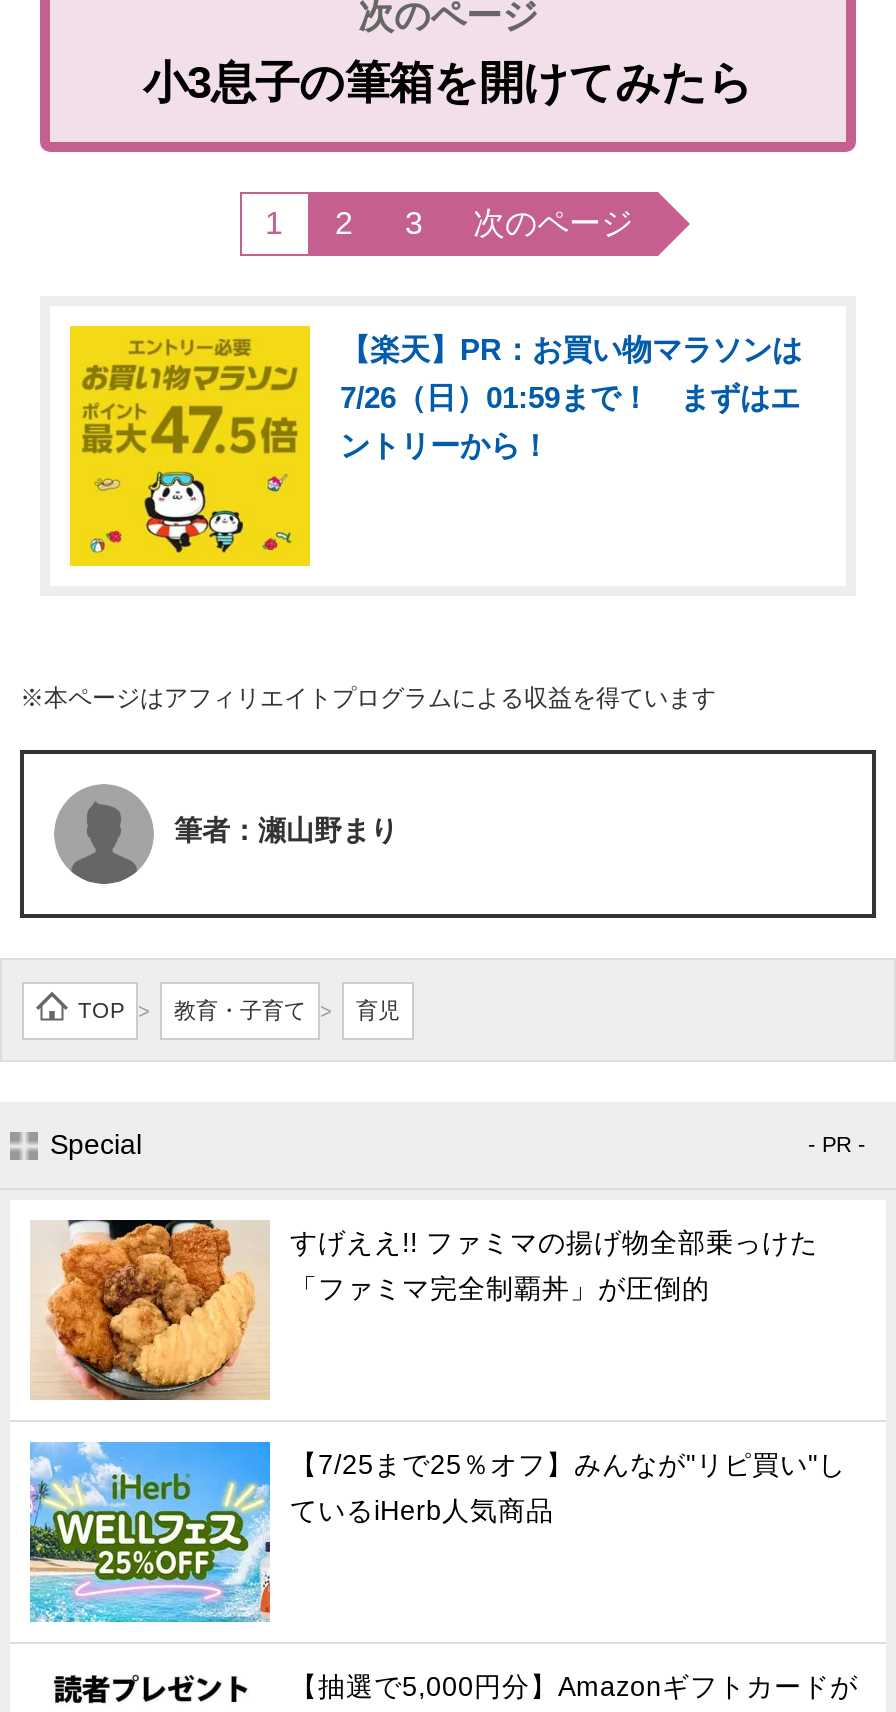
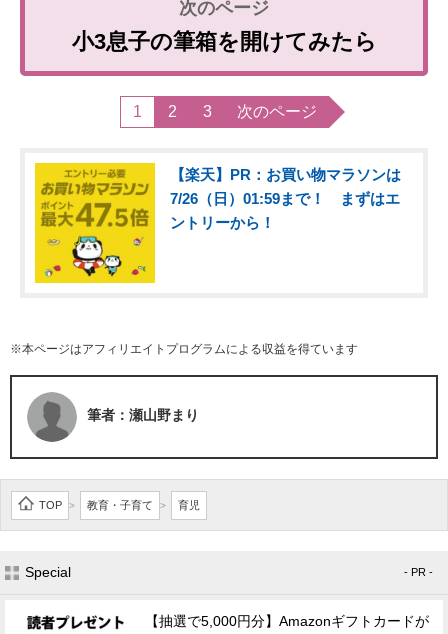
[30,1218,818,1402] [image] | すげええ!! ファミマの揚げ物全部乗っけた | 「ファミマ完全制覇丼」が圧倒的 -> none
[28,1440,846,1624] [image] | 【7/25まで25％オフ】みんなが"リピ買い"し | ているiHerb人気商品 -> none

